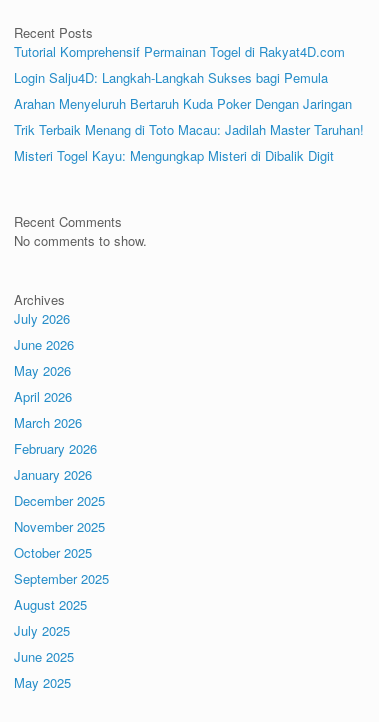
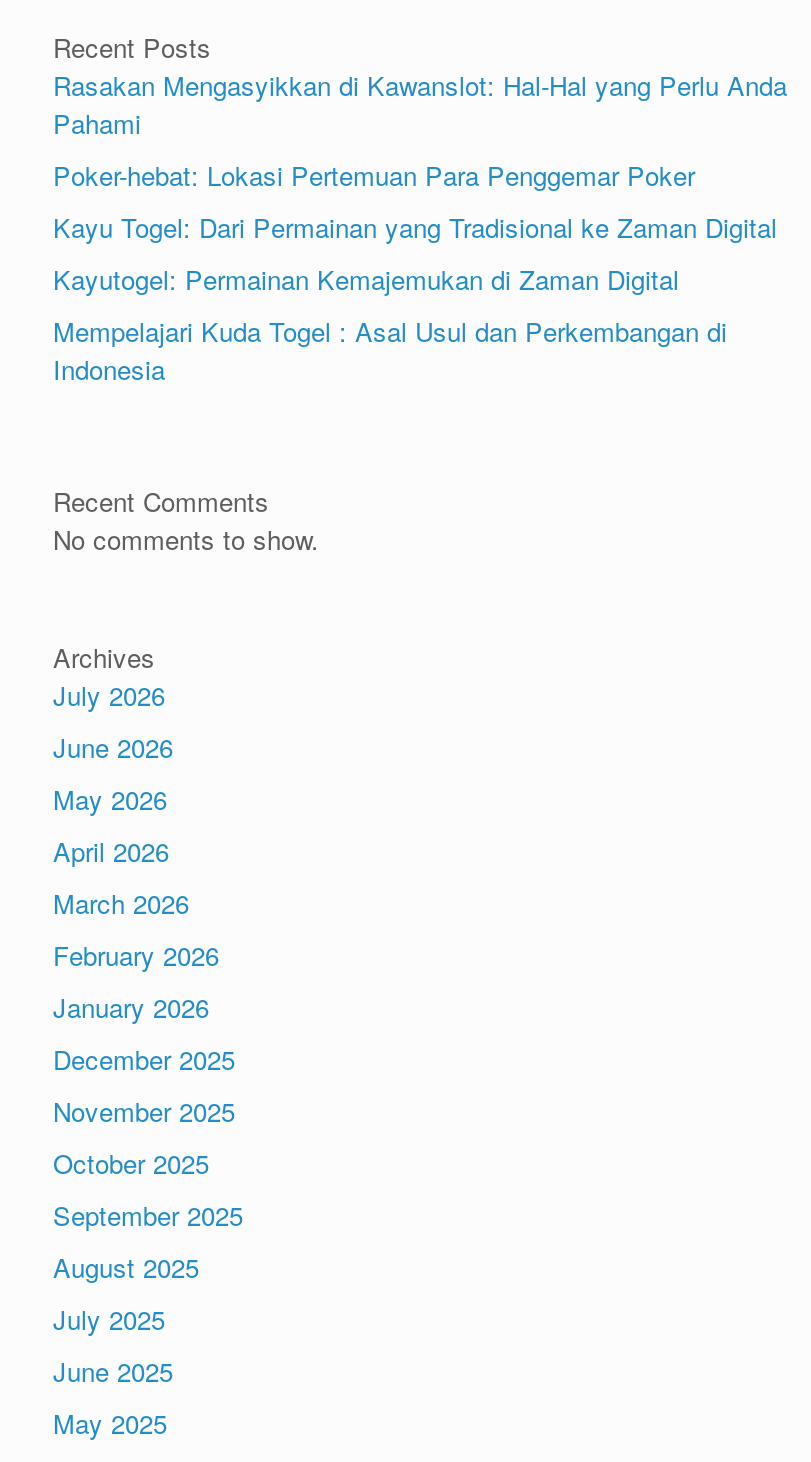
[14,41,364,164] Tutorial Komprehensif Permainan Togel di Rakyat4D.com | Login Salju4D: Langkah-Langkah Sukses bagi Pemula | Arahan Menyeluruh Bertaruh Kuda Poker Dengan Jaringan | Trik Terbaik Menang di Toto Macau: Jadilah Master Taruhan! | Misteri Togel Kayu: Mengungkap Misteri di Dibalik Digit -> [53,65,787,387] Rasakan Mengasyikkan di Kawanslot: Hal-Hal yang Perlu Anda | Pahami | Poker-hebat: Lokasi Pertemuan Para Penggemar Poker | Kayu Togel: Dari Permainan yang Tradisional ke Zaman Digital | Kayutogel: Permainan Kemajemukan di Zaman Digital | Mempelajari Kuda Togel : Asal Usul dan Perkembangan di | Indonesia

